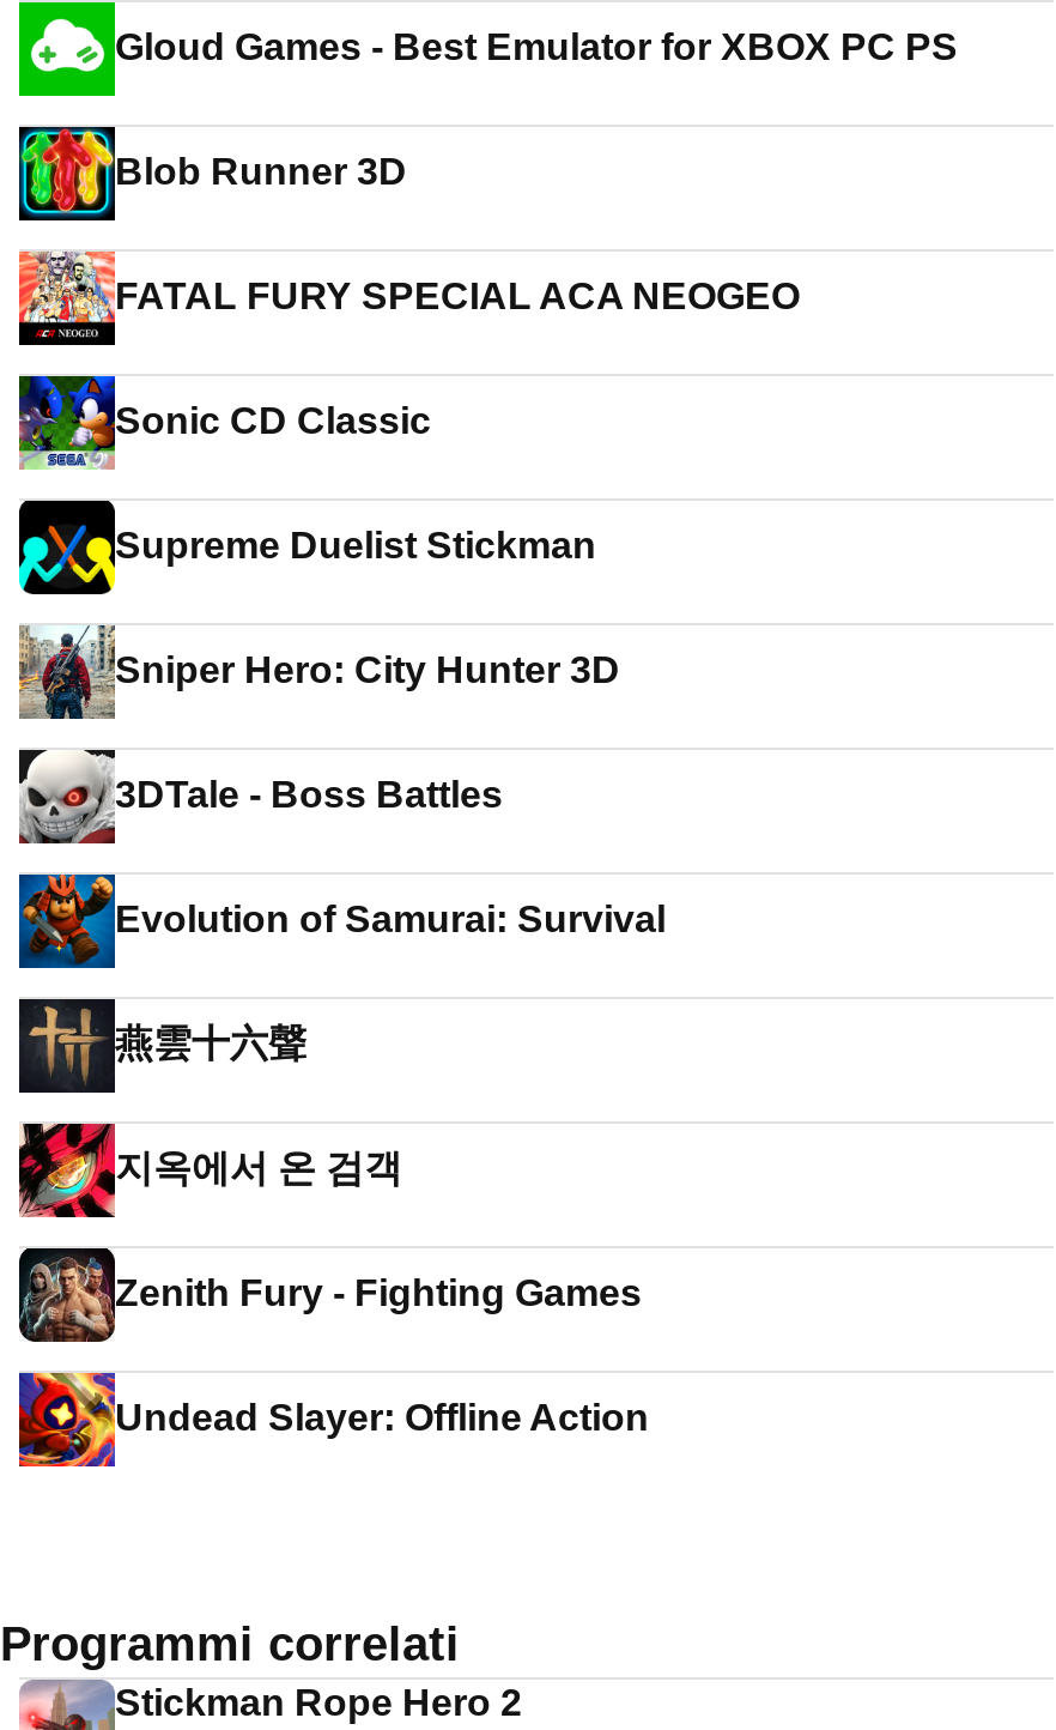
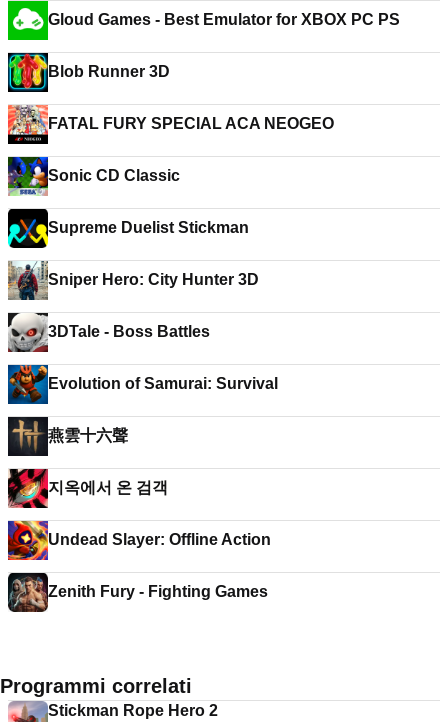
moved [17,1246,642,1344] -> [7,572,268,613]: [image] | Zenith Fury - Fighting Games
moved [14,1368,651,1471] -> [6,519,272,562]: [image] | Undead Slayer: Offline Action

